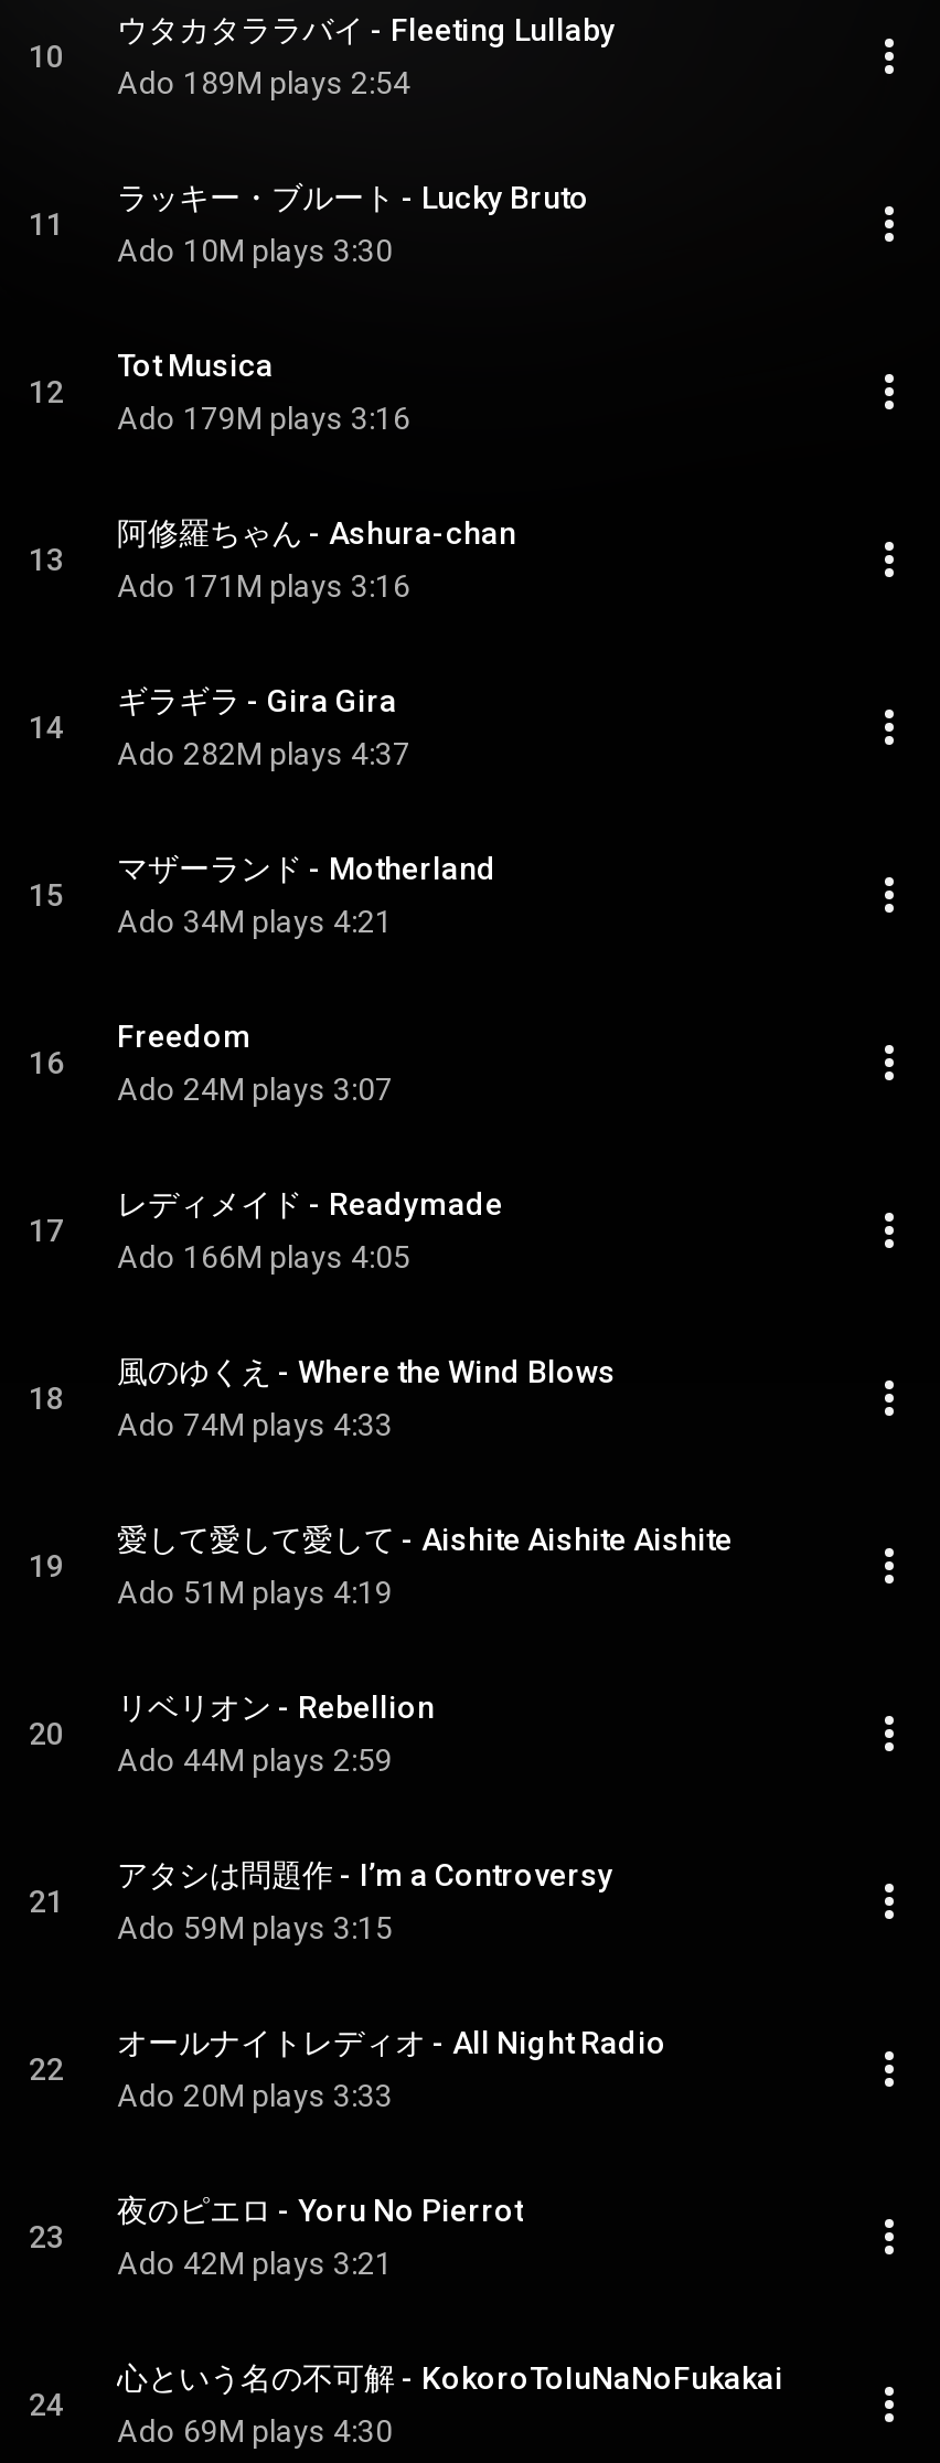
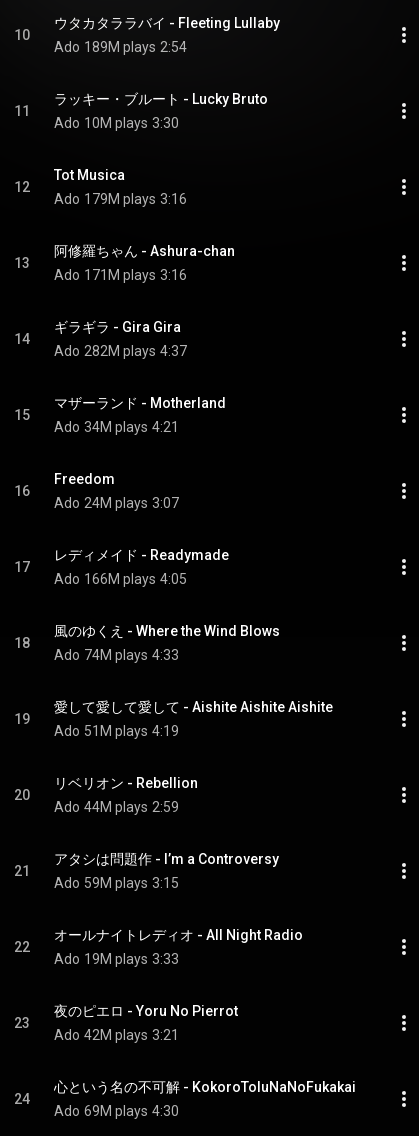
[117,2078,393,2113] Ado 20M plays 3:33 -> [54,951,179,967] Ado 19M plays 3:33

